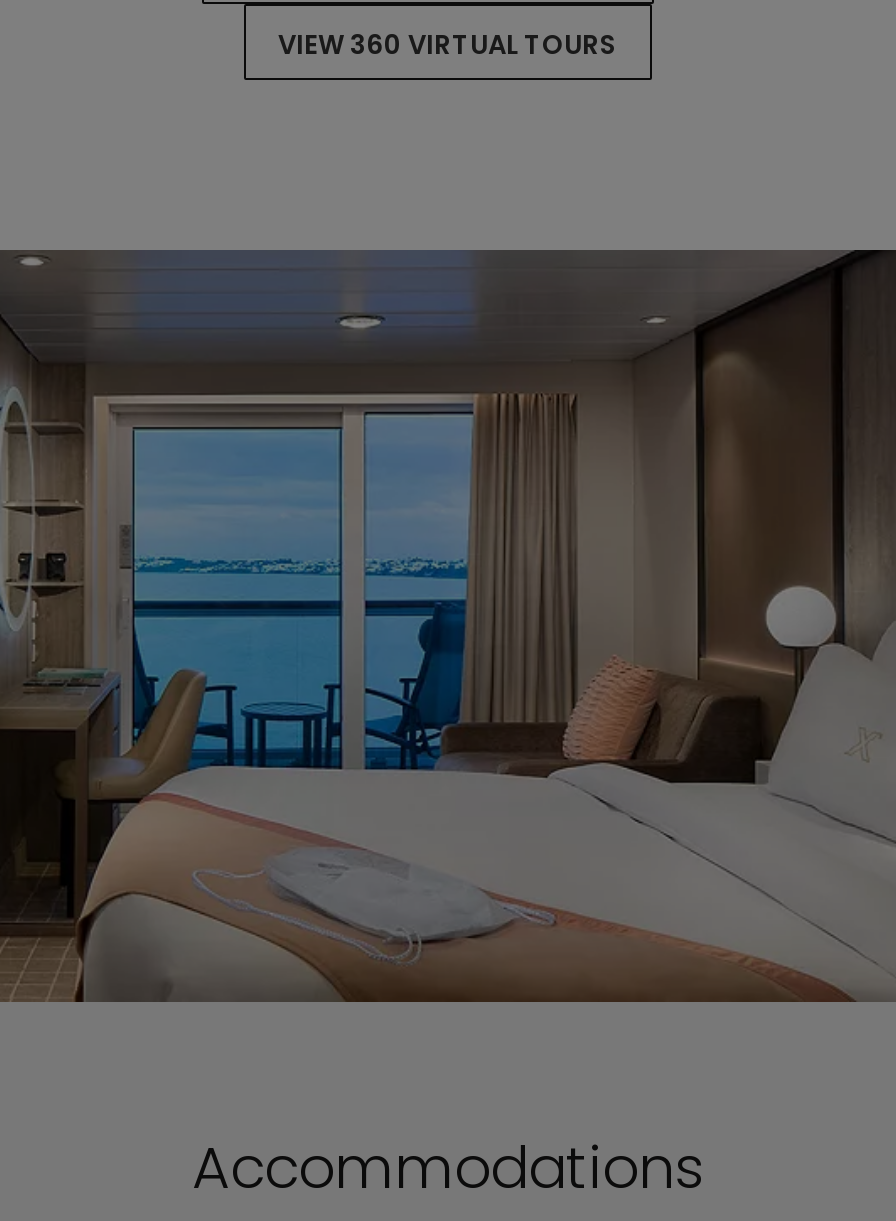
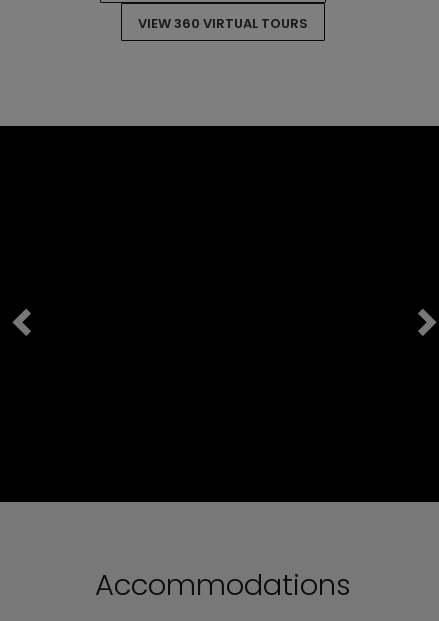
[6,248,890,1004] [image] -> none

